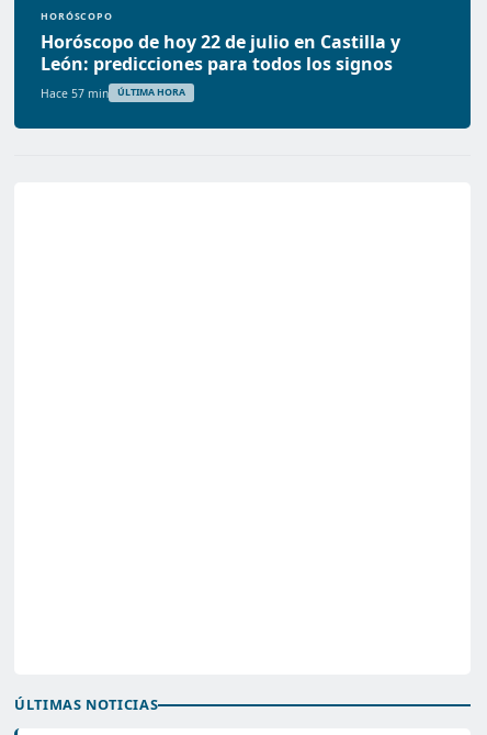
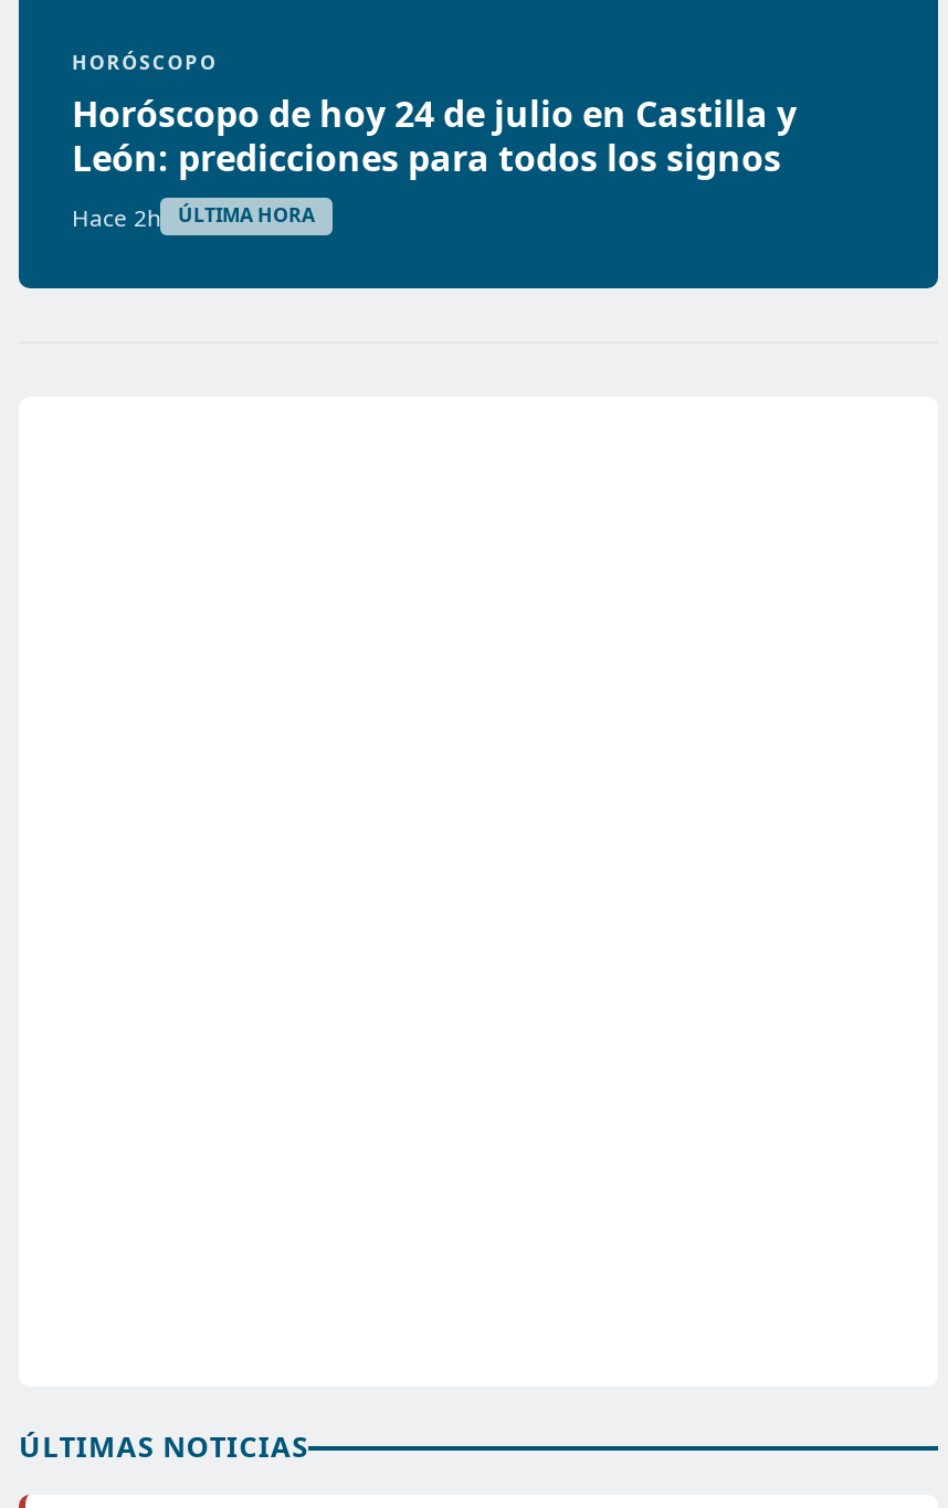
[41,30,400,54] Horóscopo de hoy 22 de julio en Castilla y -> [72,89,797,138] Horóscopo de hoy 24 de julio en Castilla y
[41,85,185,101] Hace 57 min ÚLTIMA HORA -> [72,201,315,232] Hace 2h ÚLTIMA HORA

